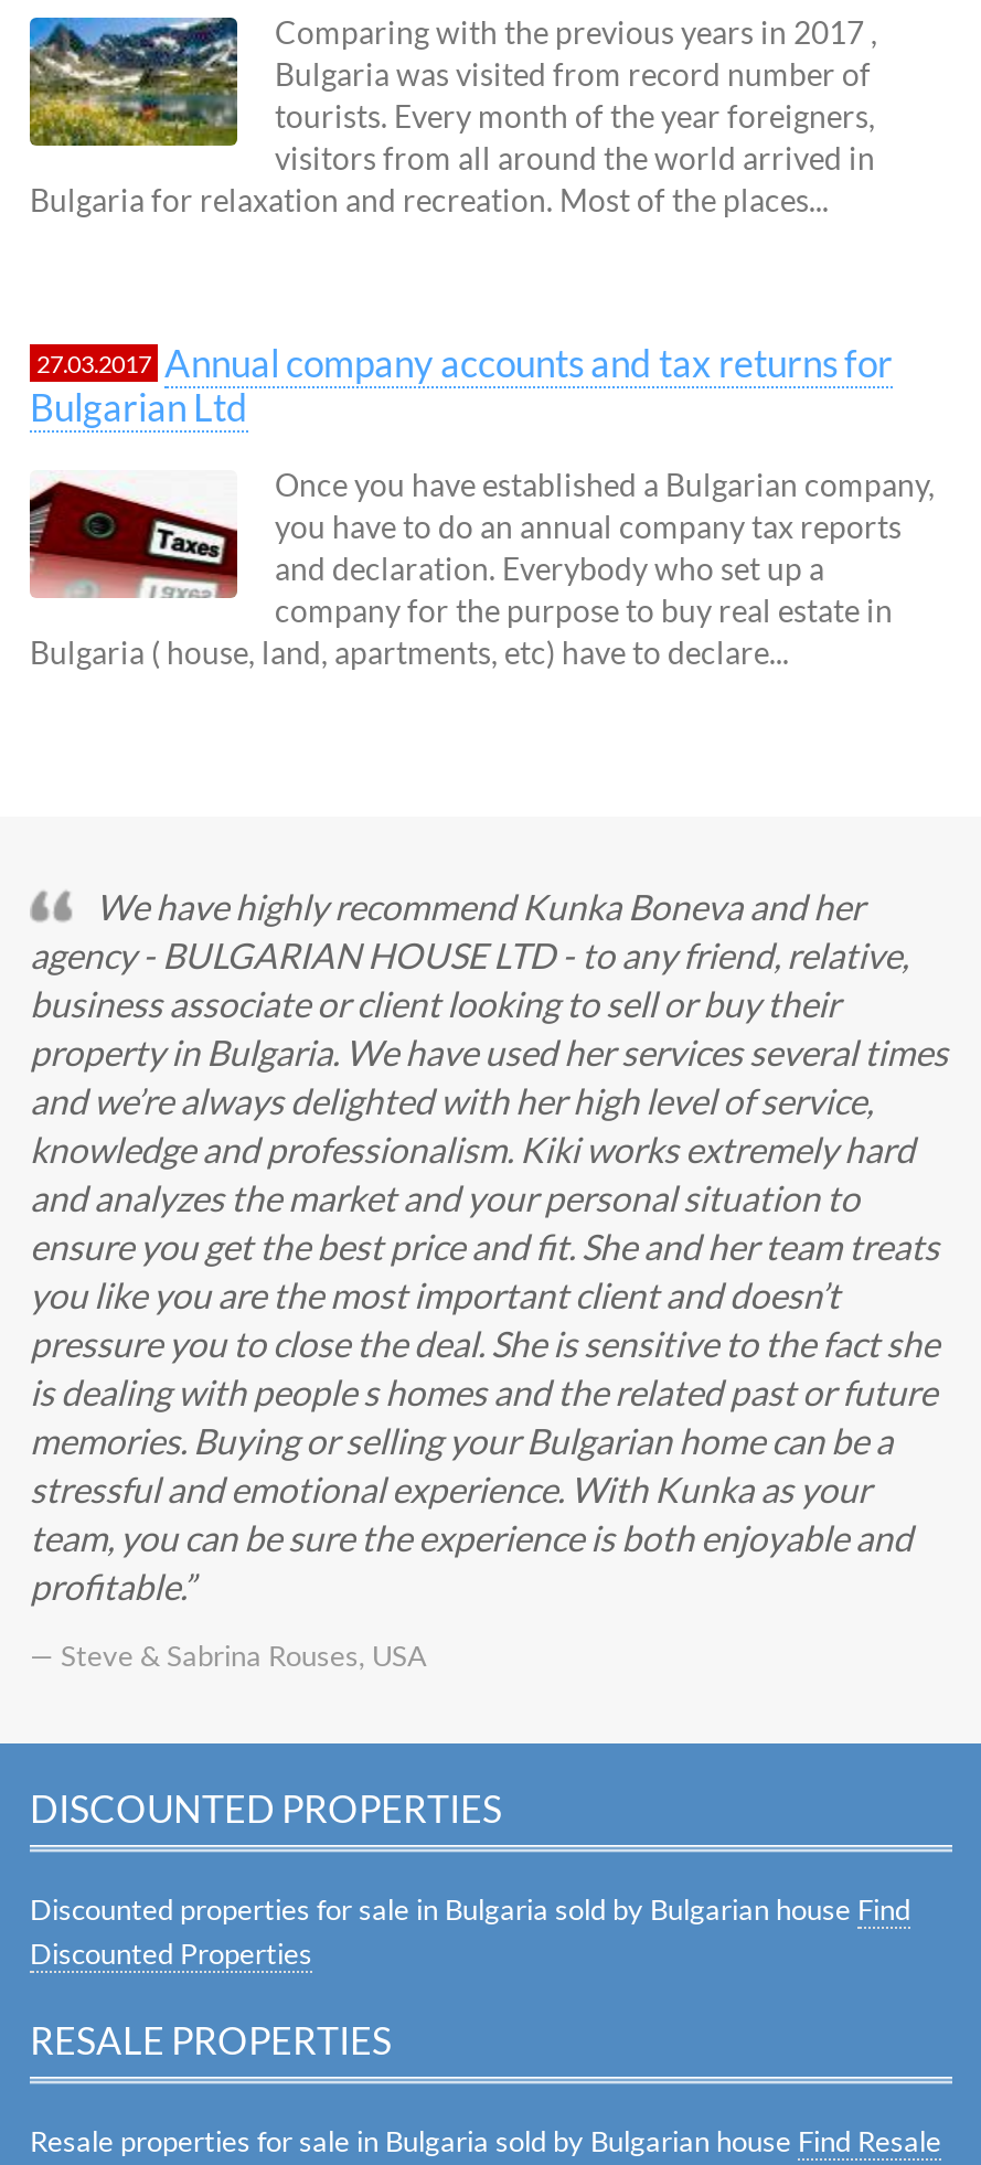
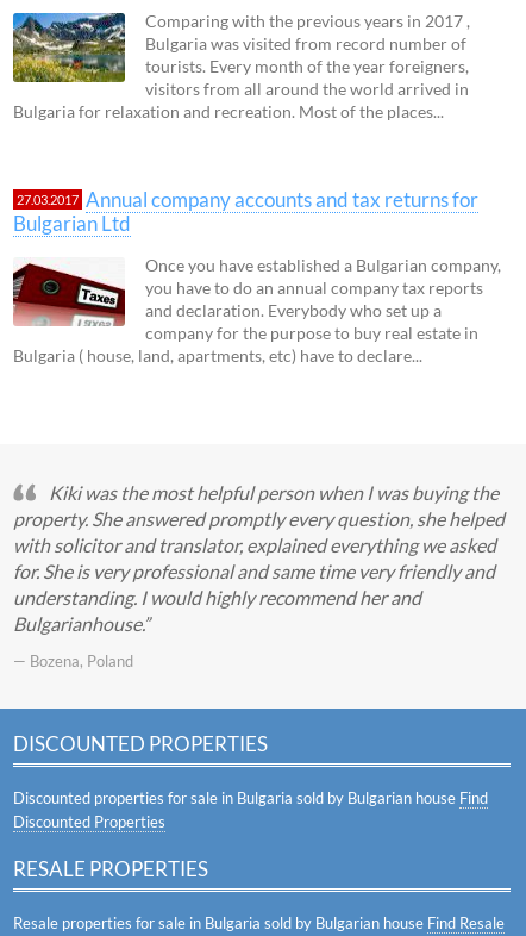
[30,885,948,1607] We have highly recommend Kunka Boneva and her | agency - BULGARIAN HOUSE LTD - to any friend, relative, | business associate or client looking to sell or buy their | property in Bulgaria. We have used her services several times | and we’re always delighted with her high level of service, | knowledge and professionalism. Kiki works extremely hard | and analyzes the market and your personal situation to | ensure you get the best price and fit. She and her team treats | you like you are the most important client and doesn’t | pressure you to close the deal. She is sensitive to the fact she | is dealing with people s homes and the related past or future | memories. Buying or selling your Bulgarian home can be a | stressful and emotional experience. With Kunka as your | team, you can be sure the experience is both enjoyable and | profitable. -> [13,481,505,635] Kiki was the most helpful person when I was buying the | property. She answered promptly every question, she helped | with solicitor and translator, explained everything we asked | for. She is very professional and same time very friendly and | understanding. I would highly recommend her and | Bulgarianhouse.
[30,1638,427,1673] — Steve & Sabrina Rouses, USA -> [13,651,133,670] — Bozena, Poland

